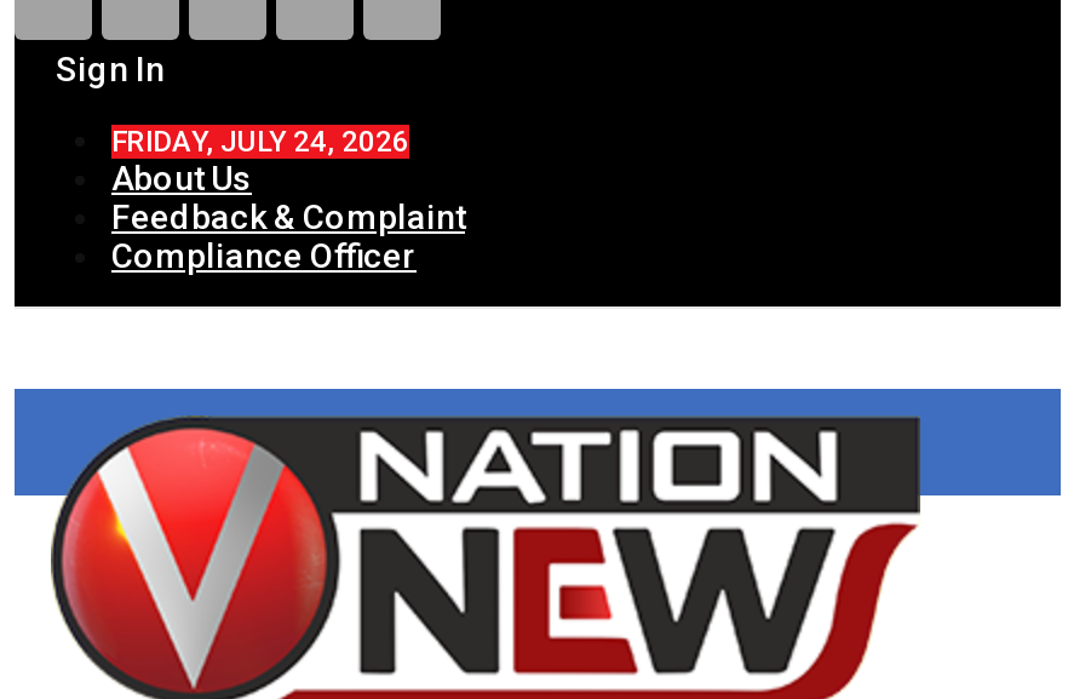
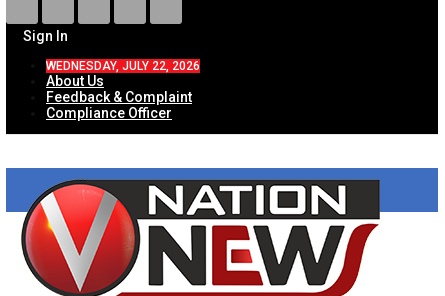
[111,125,409,159] FRIDAY, JULY 24, 2026 -> [46,59,200,73] WEDNESDAY, JULY 22, 2026

